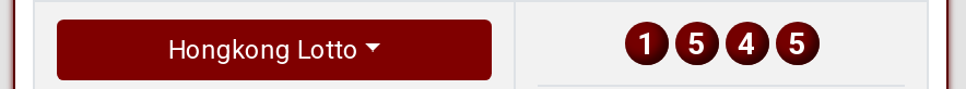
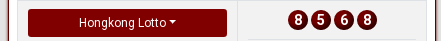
[637,25,655,60] 1 -> [293,12,301,28] 8
[738,25,755,60] 4 -> [339,12,347,28] 6
[788,25,805,60] 5 -> [362,12,370,28] 8

